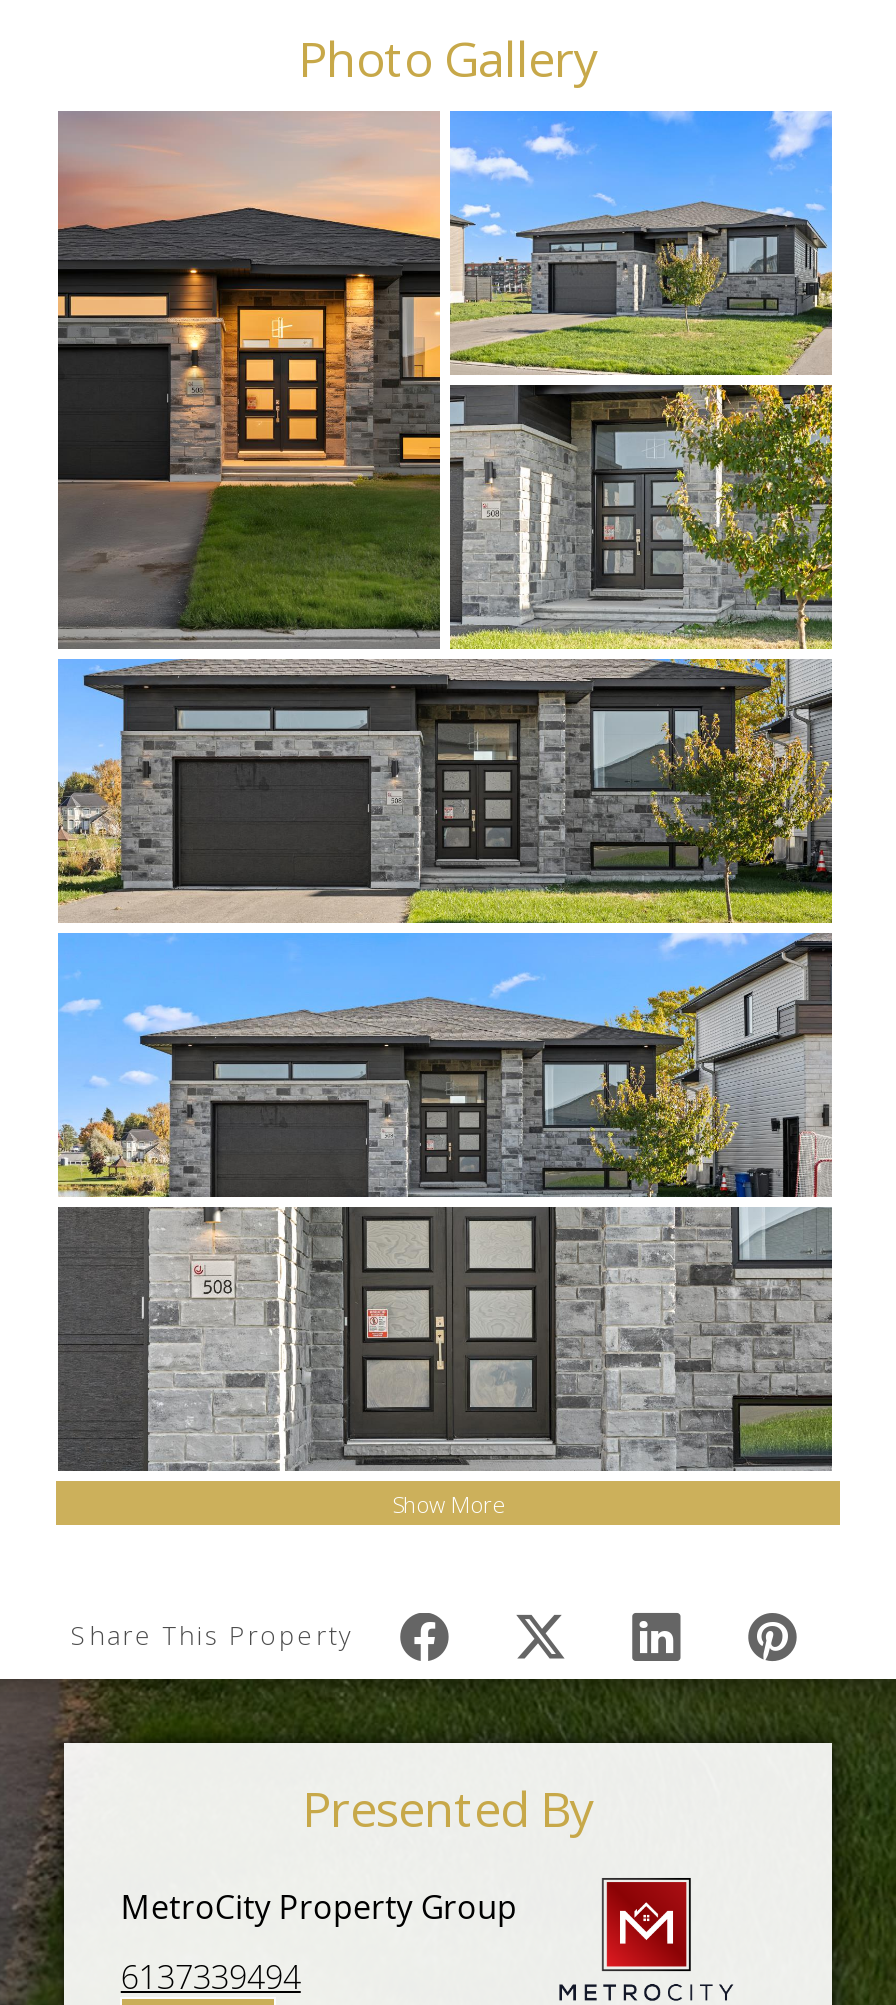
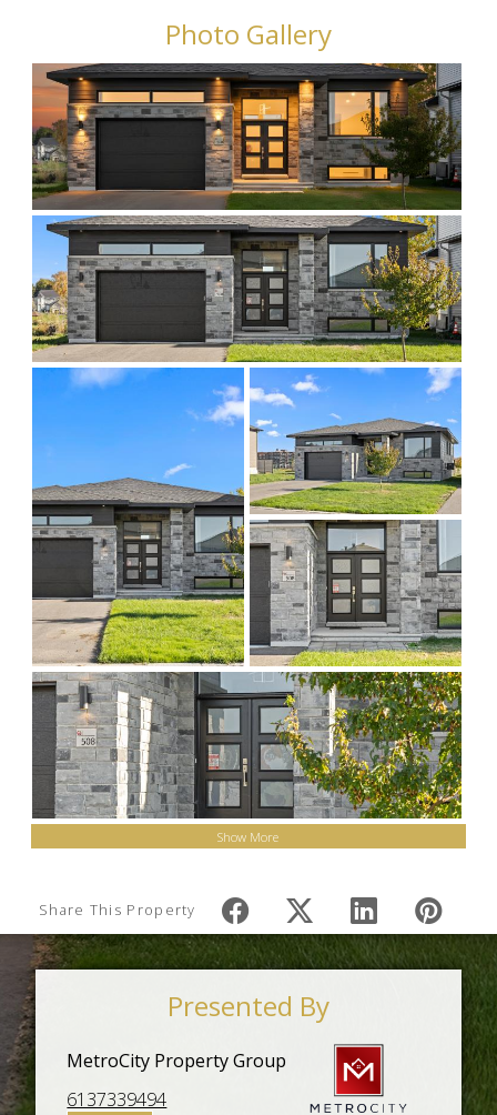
[56,109,834,1471] [image] -> [31,62,463,820] [image]

